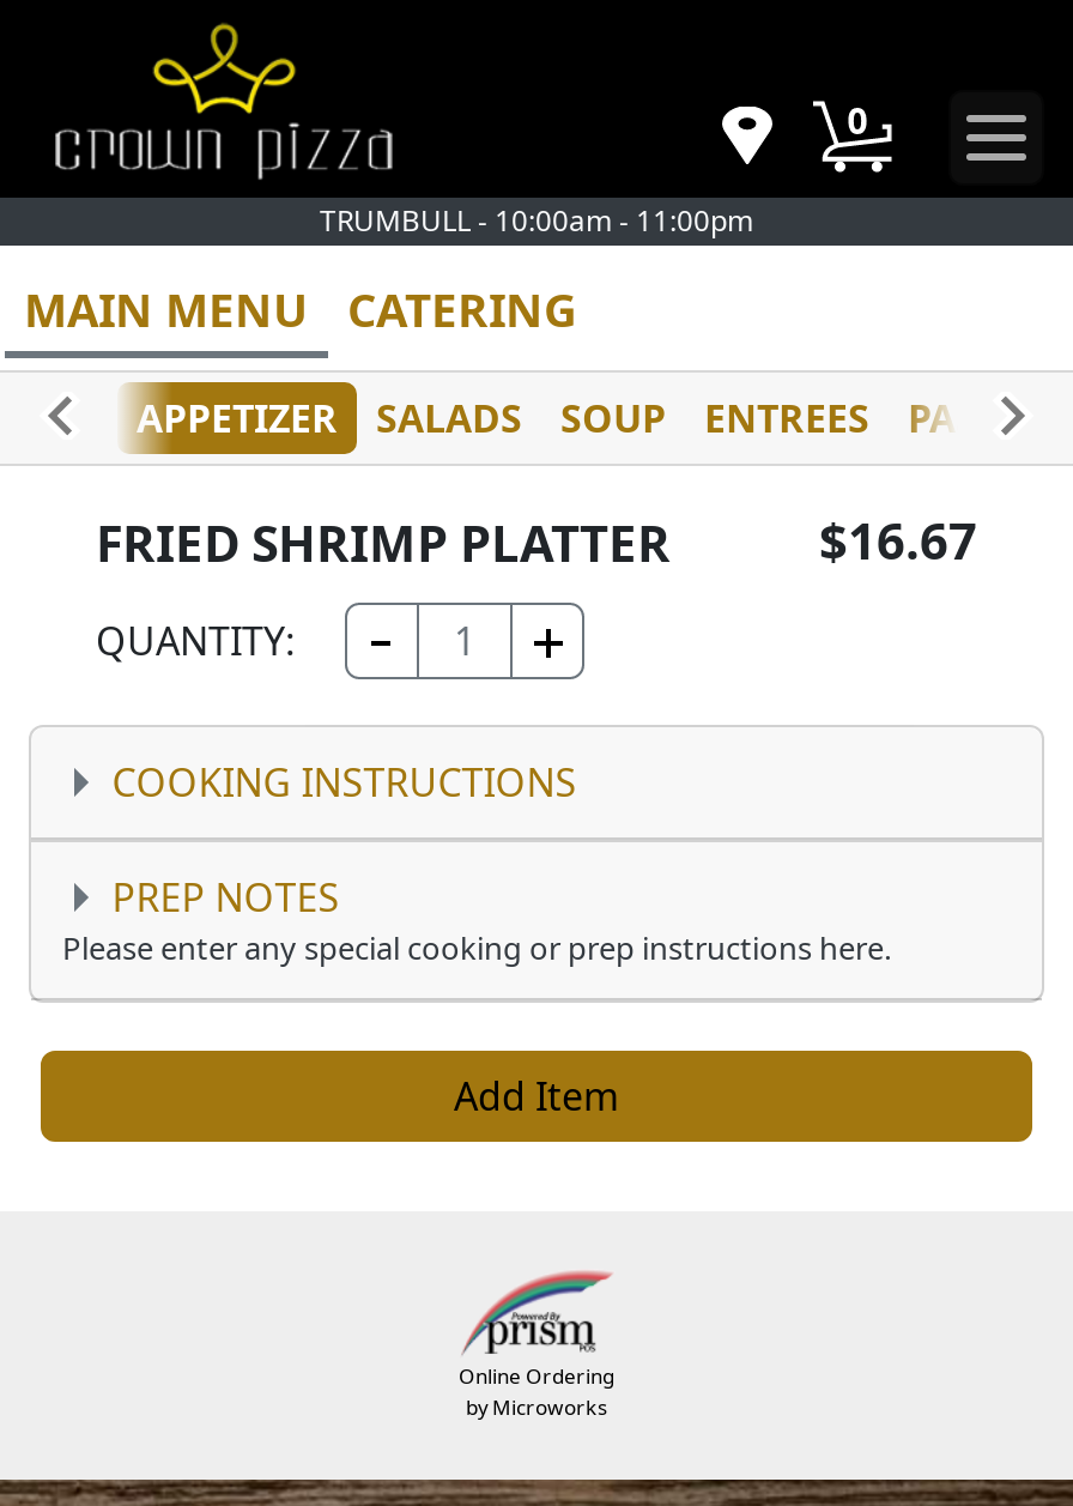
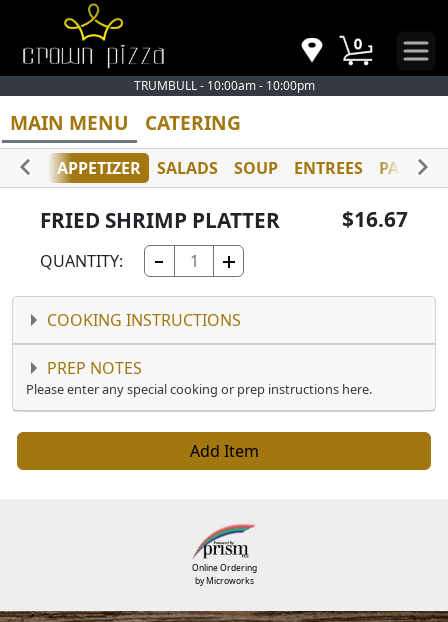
[320,200,753,241] TRUMBULL - 10:00am - 11:00pm -> [133,77,314,94] TRUMBULL - 10:00am - 10:00pm

